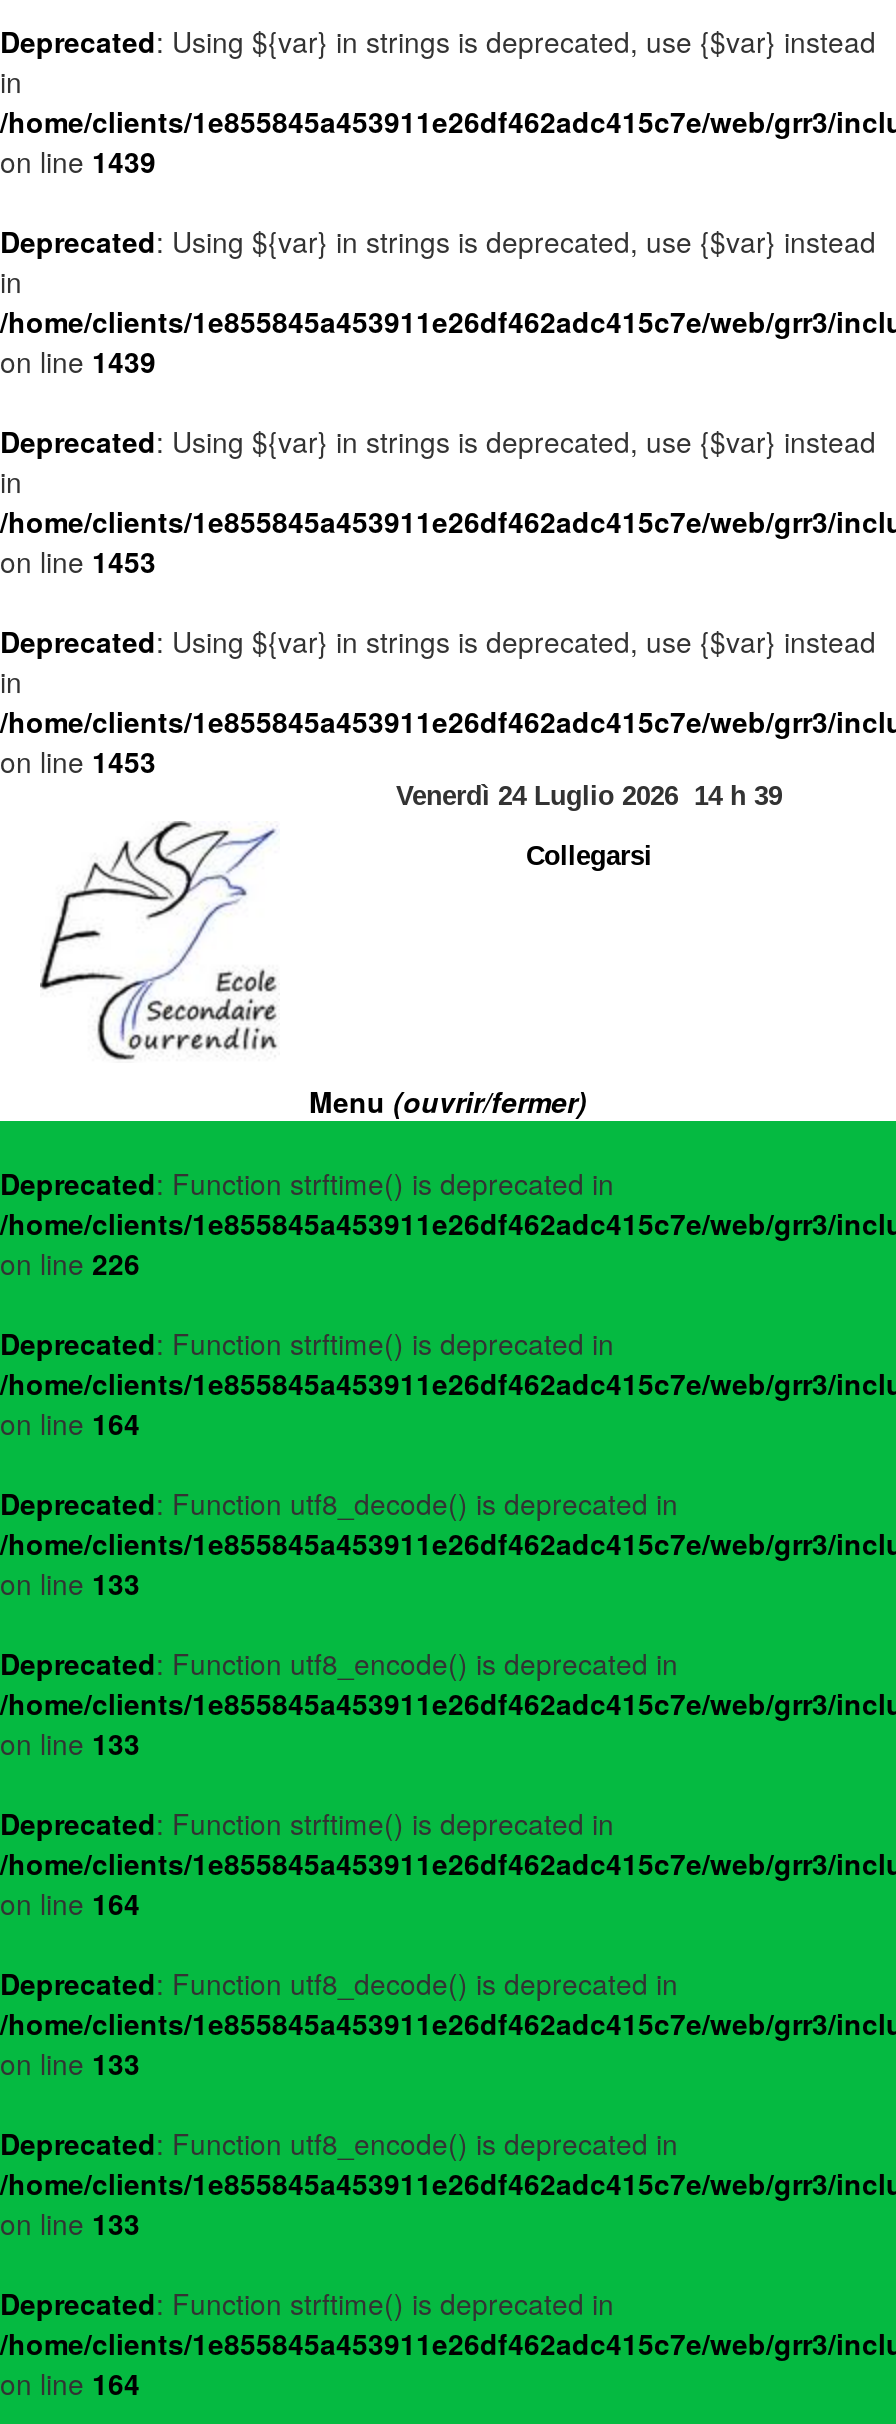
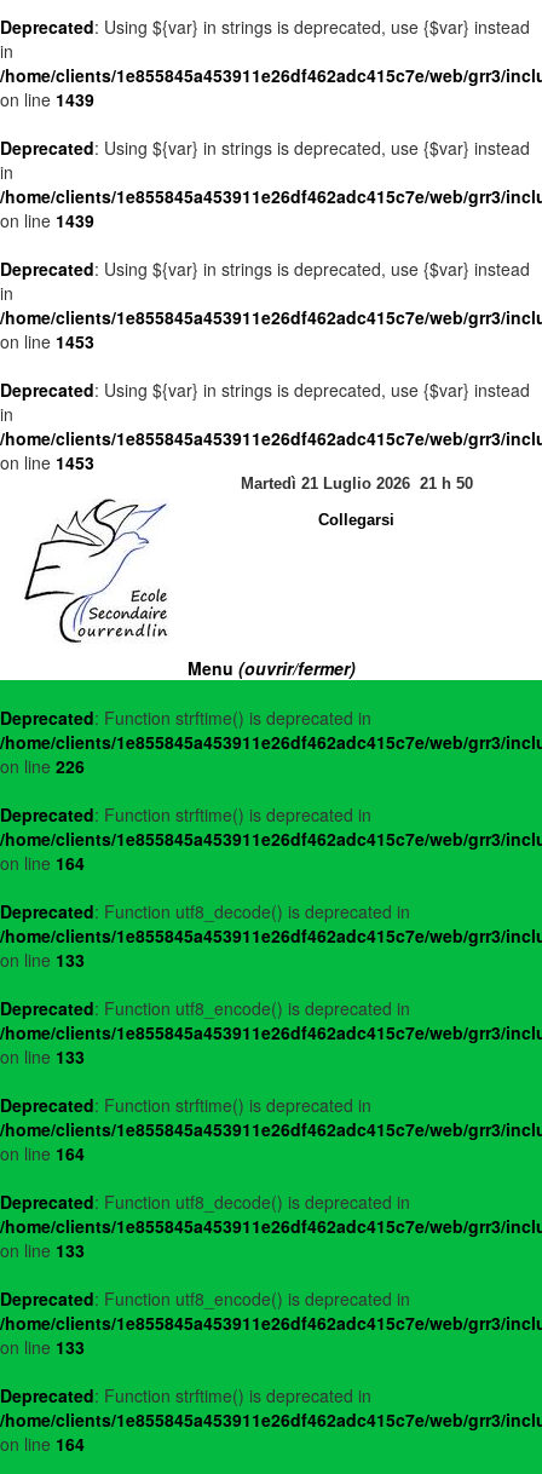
[396,781,782,811] Venerdì 24 Luglio 2026 14 h 39 -> [240,474,472,493] Martedì 21 Luglio 2026 21 h 50

